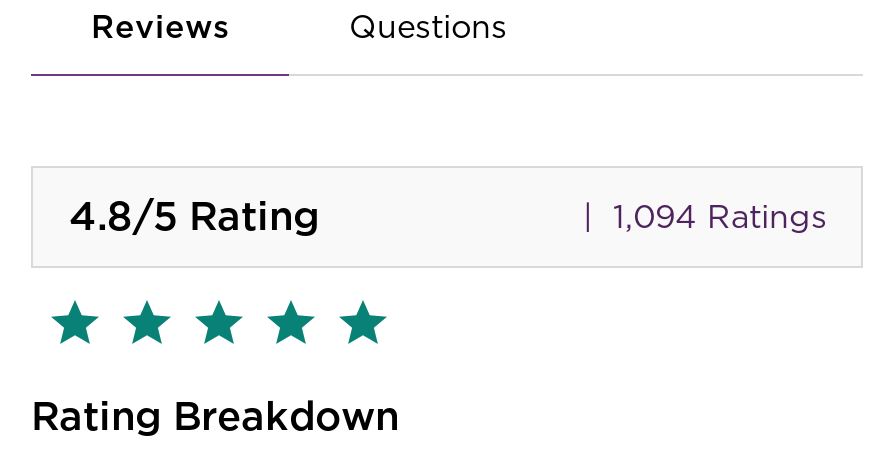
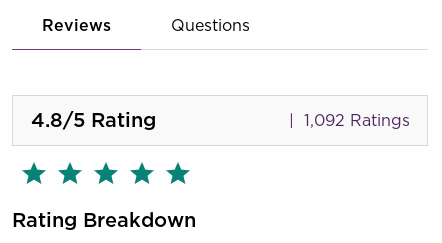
[613,198,827,236] 1,094 Ratings -> [304,111,410,130] 1,092 Ratings

